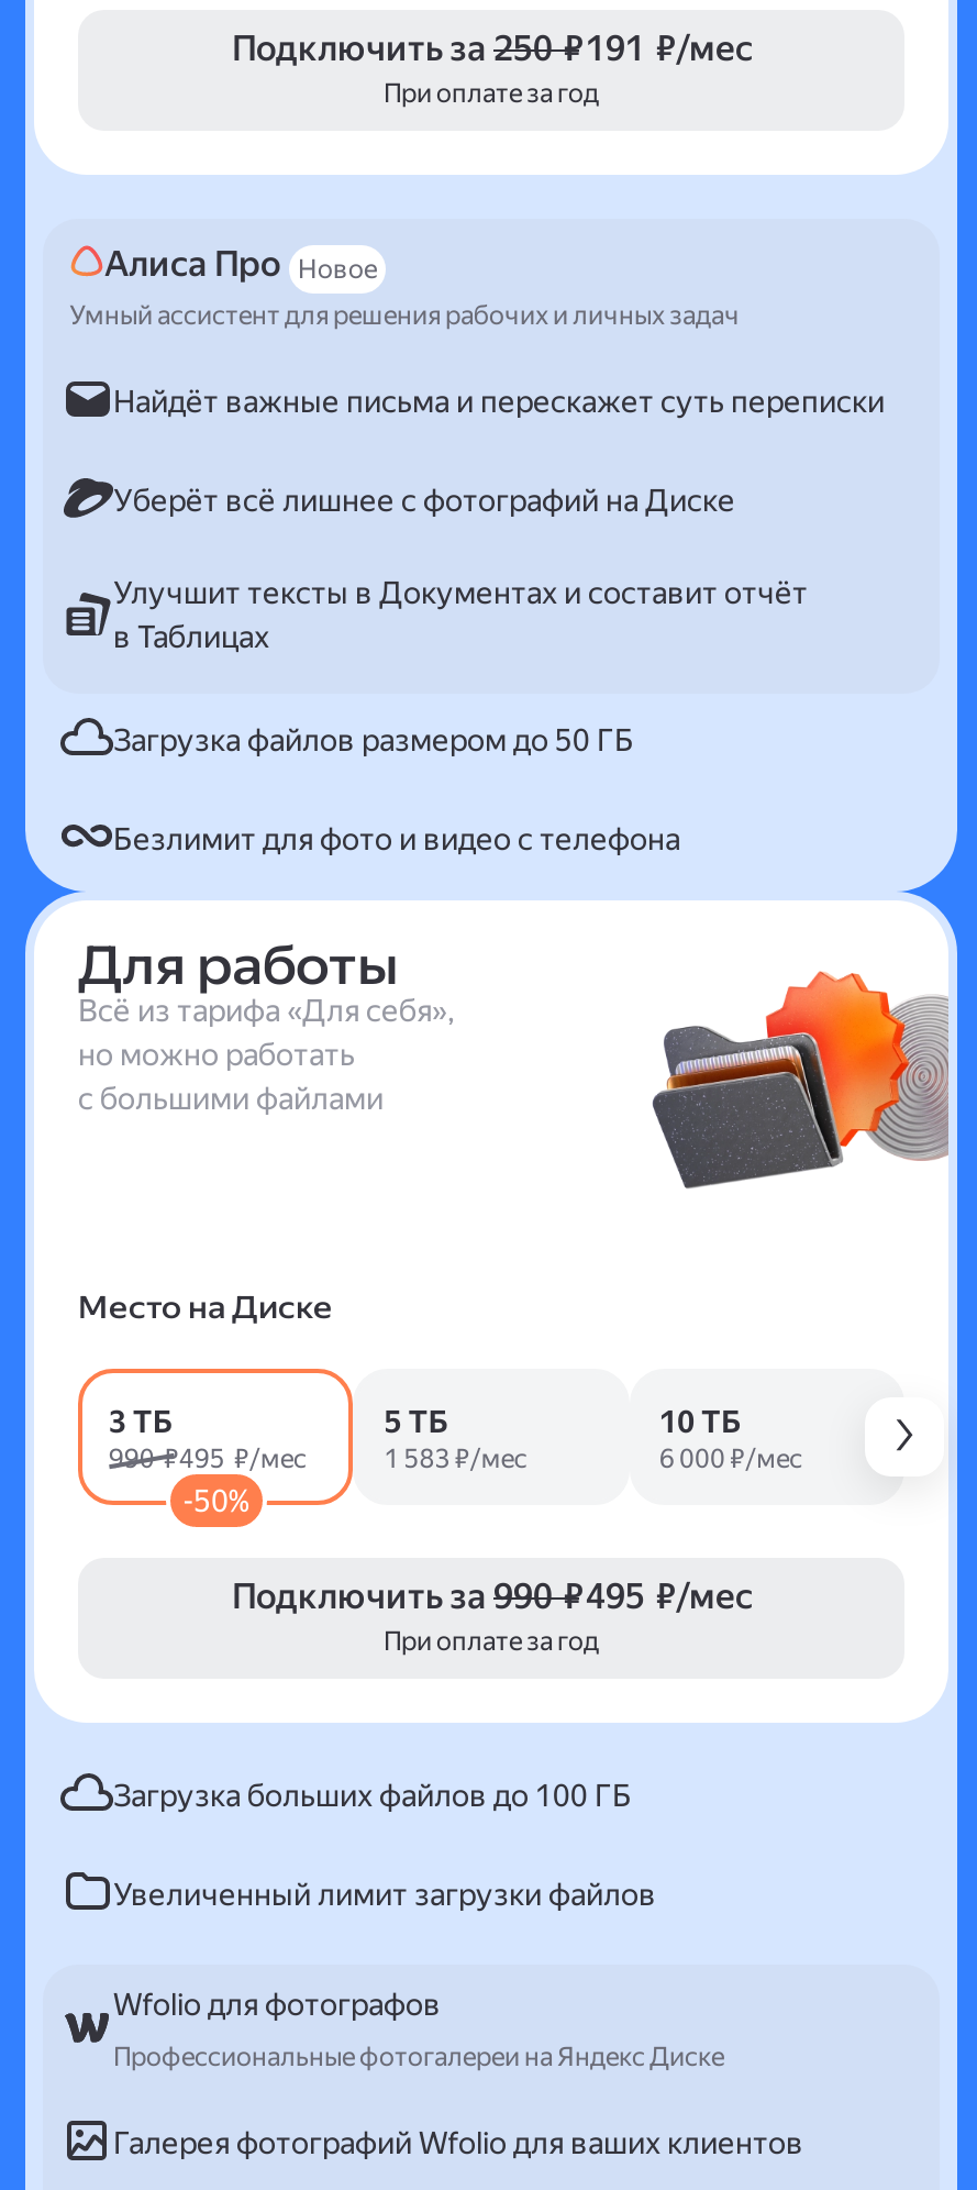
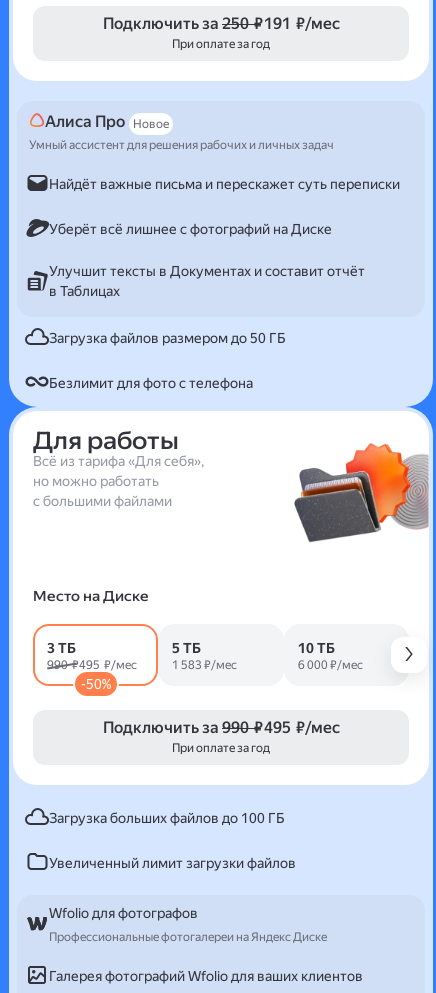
[113,820,680,855] Безлимит для фото и видео с телефона -> [49,374,253,390] Безлимит для фото с телефона

